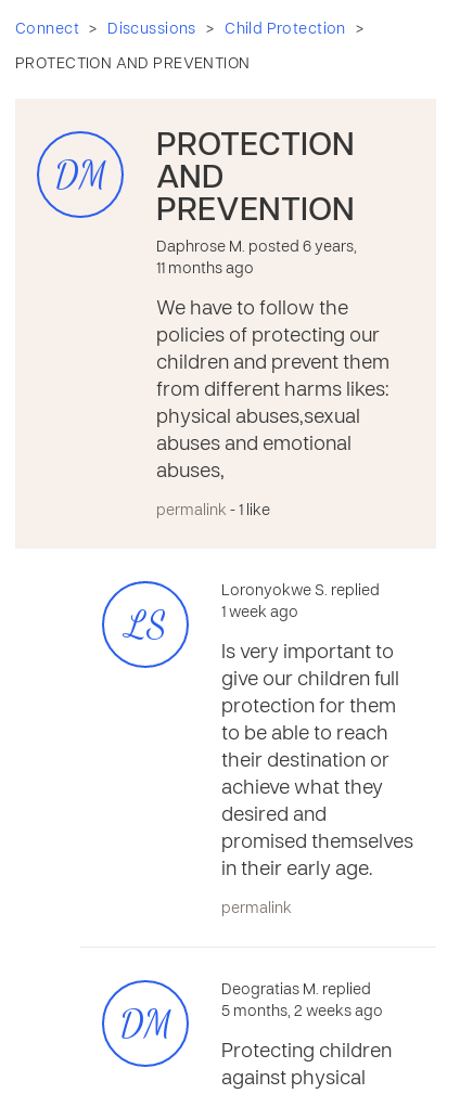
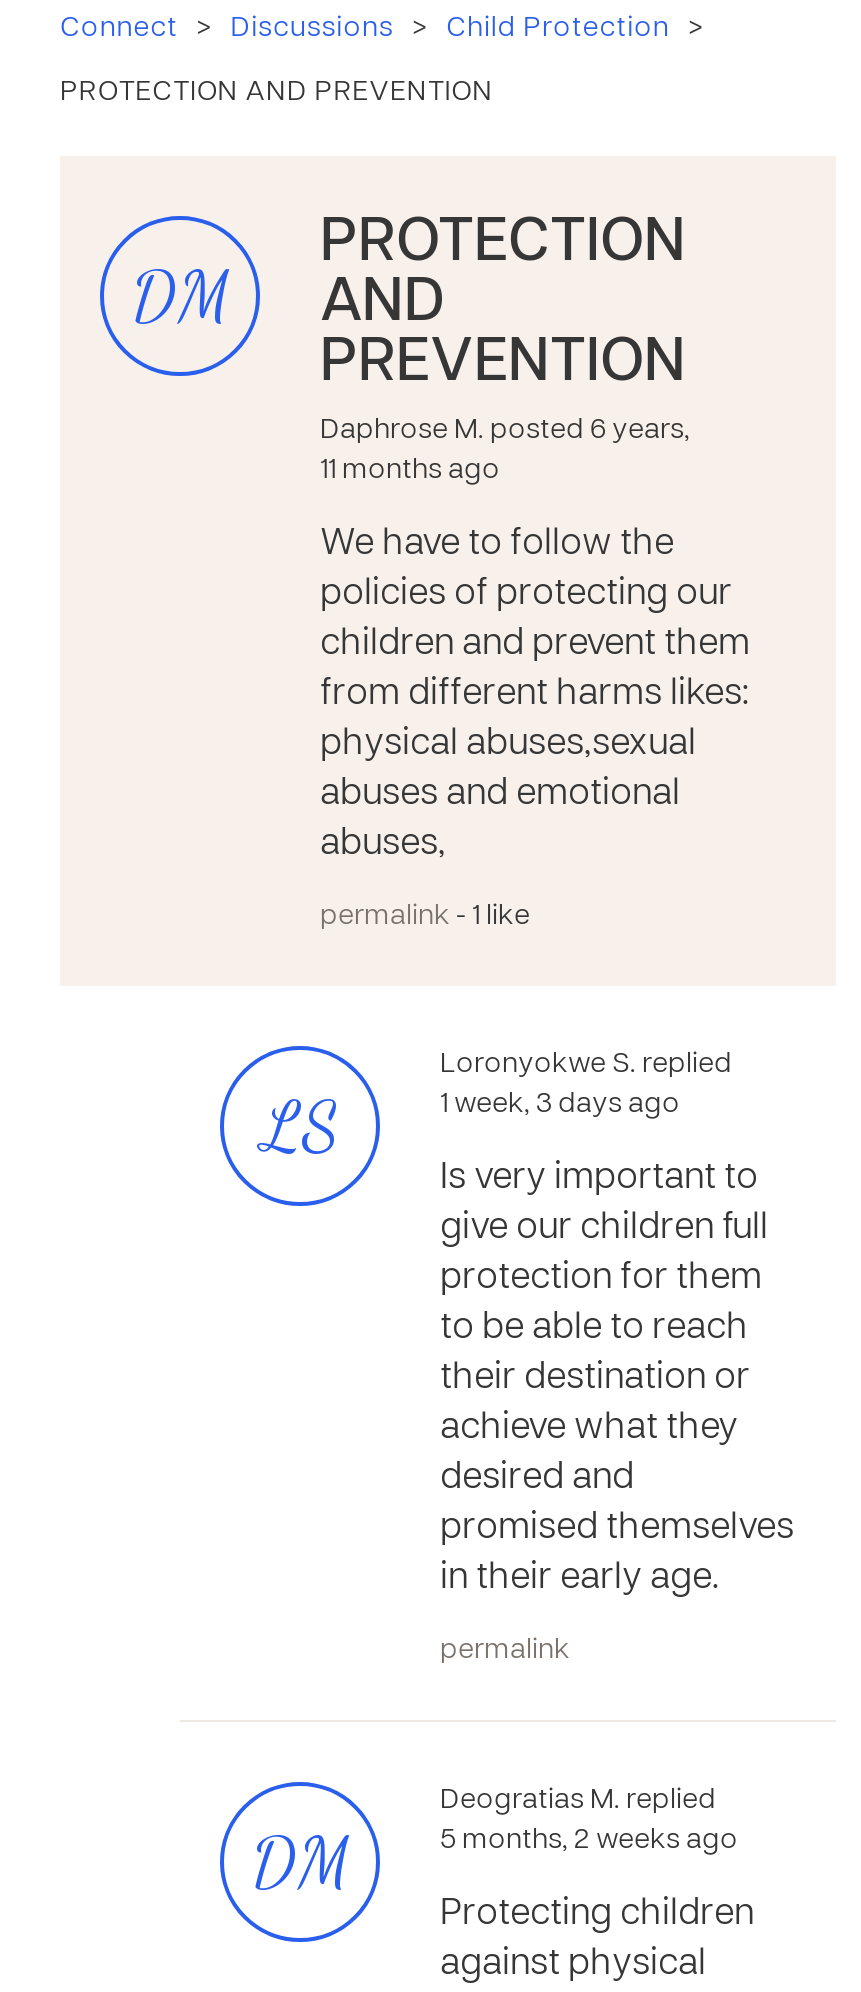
[221,606,298,620] 1 week ago -> [440,1092,680,1118] 1 week, 3 days ago

